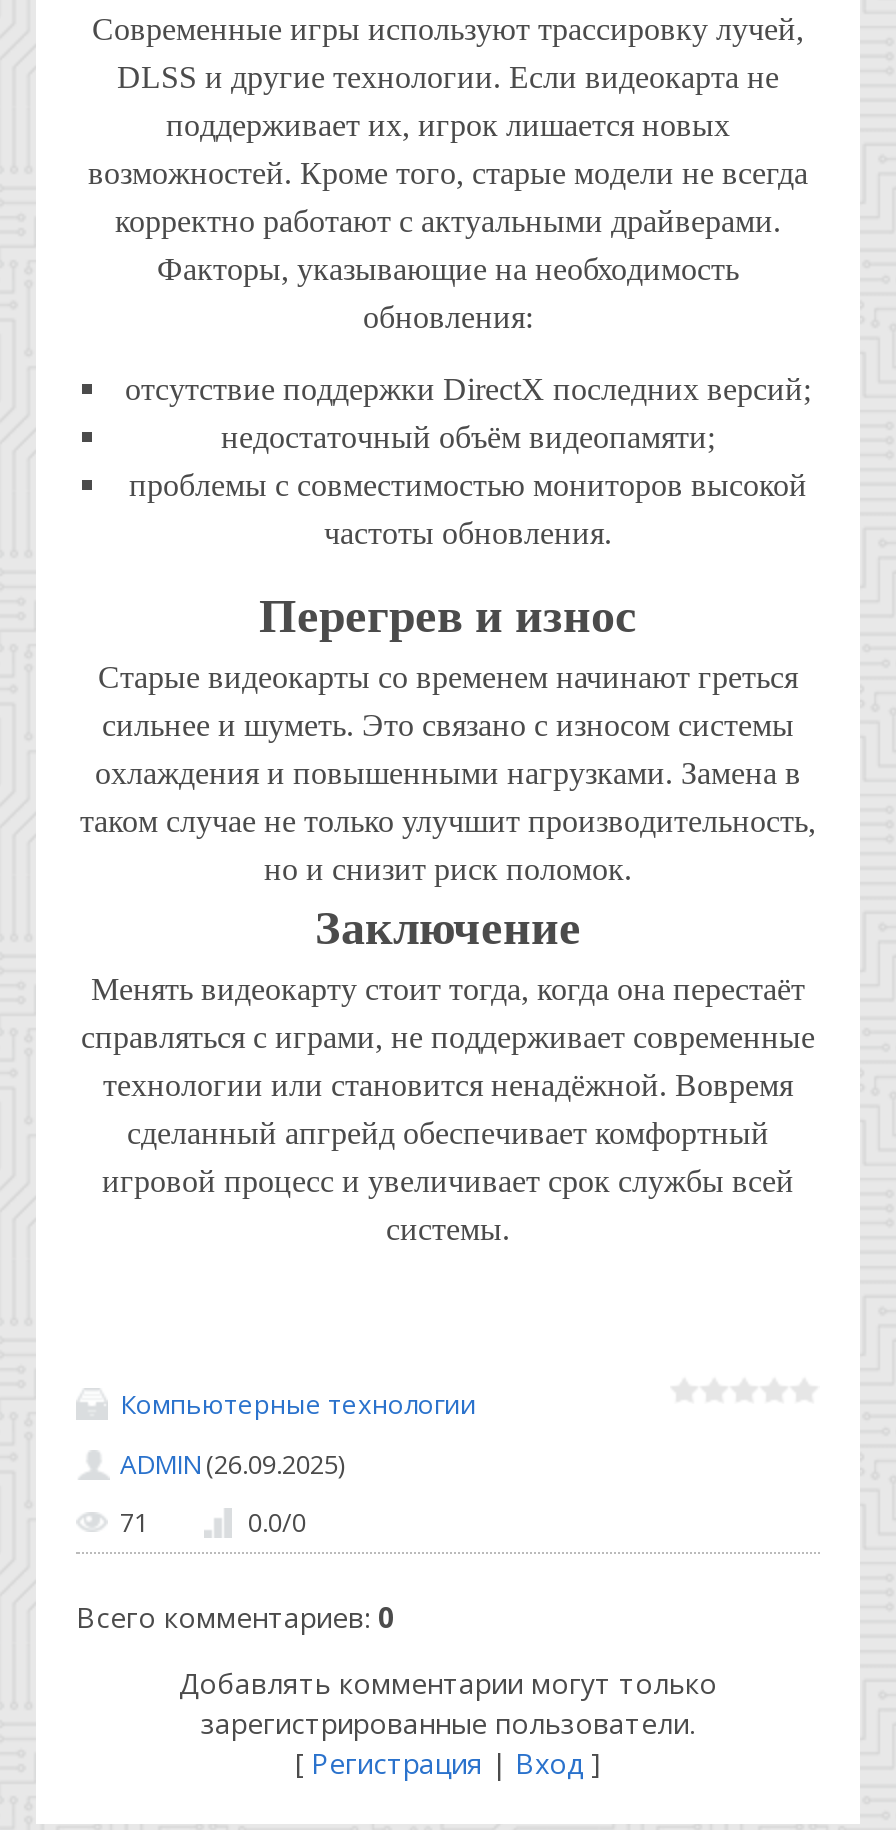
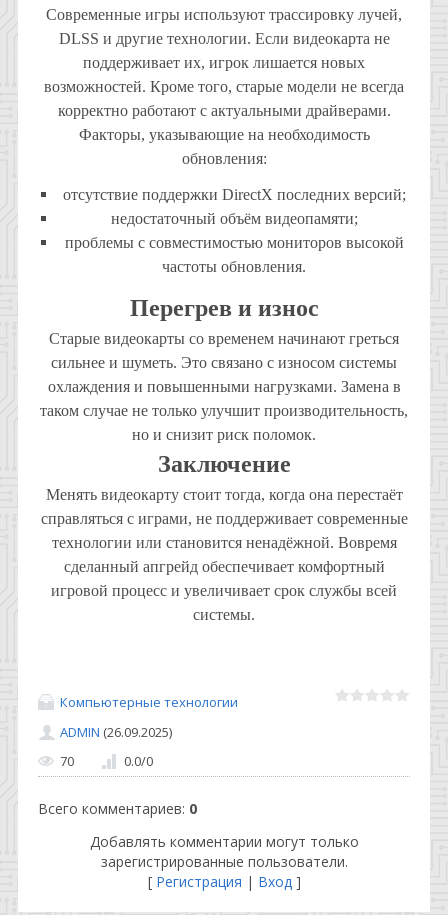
[120,1504,148,1540] 71 -> [60,752,74,770] 70

